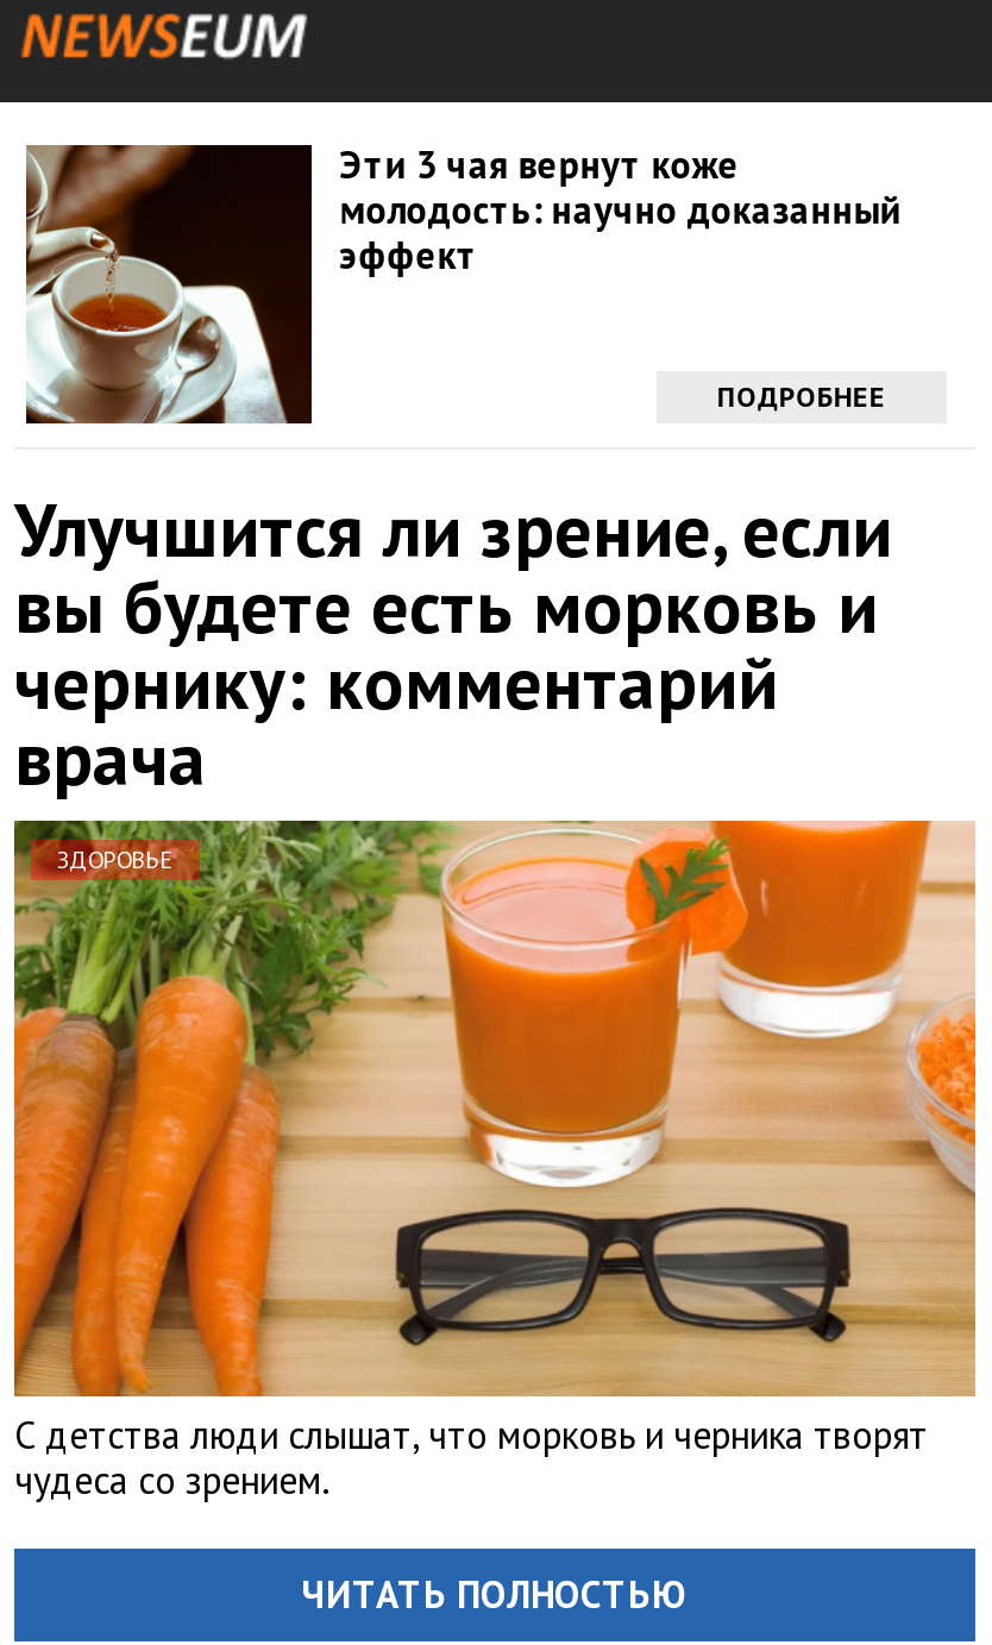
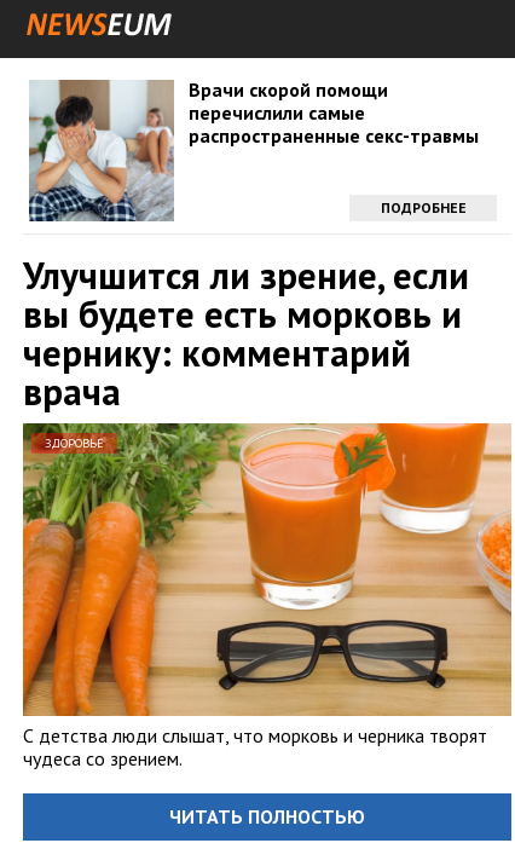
[24,140,901,426] [image] | Эти 3 чая вернут коже | молодость: научно доказанный | эффект -> [28,77,478,223] [image] | Врачи скорой помощи | перечислили самые | распространенные секс-травмы

